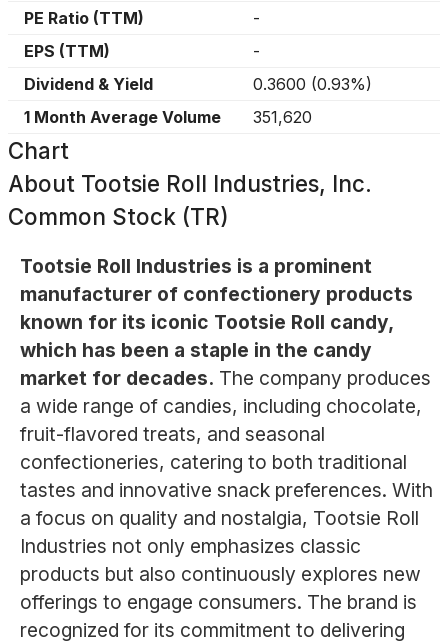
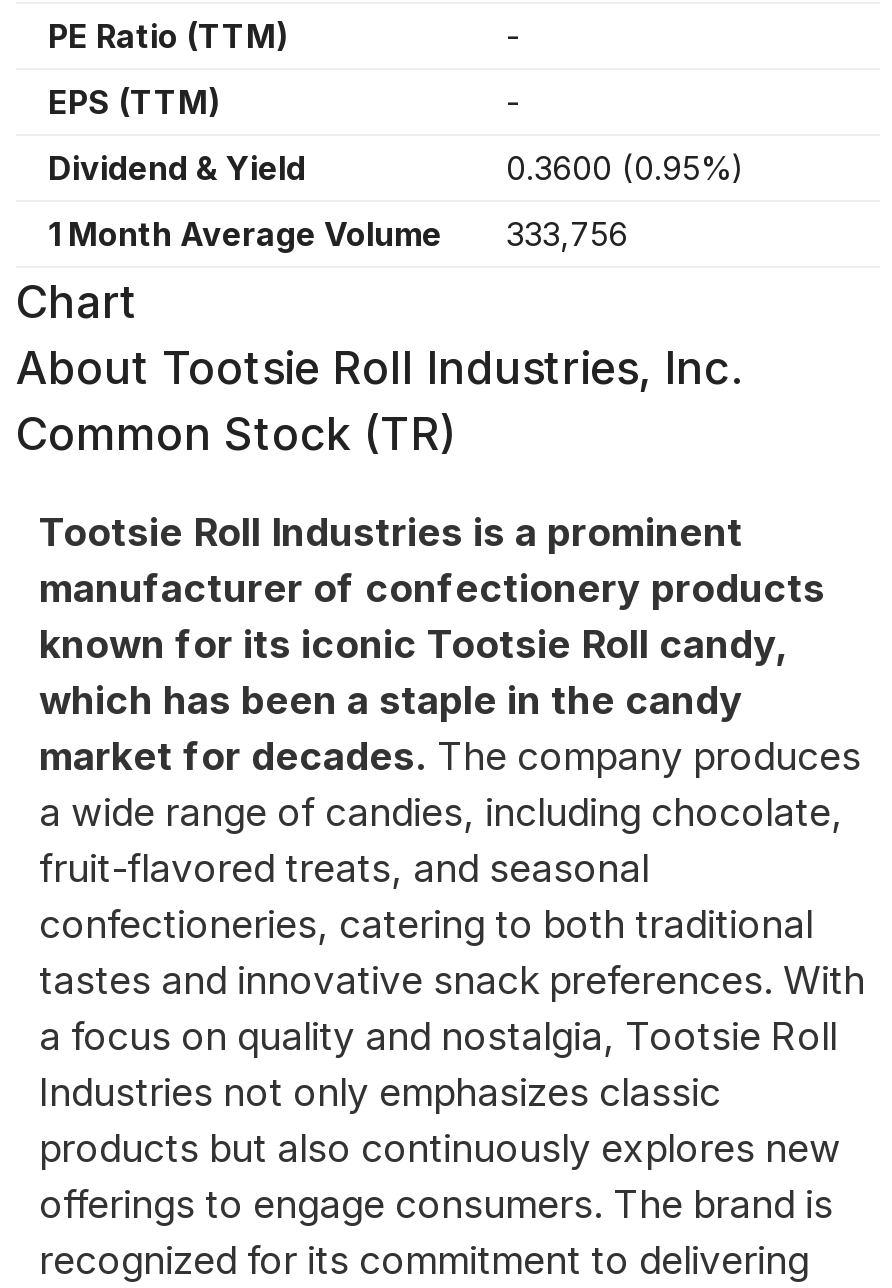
[253,74,372,94] 0.3600 (0.93%) -> [506,148,744,188] 0.3600 (0.95%)
[24,107,312,127] 1 Month Average Volume 351,620 -> [48,214,628,254] 1 Month Average Volume 333,756

